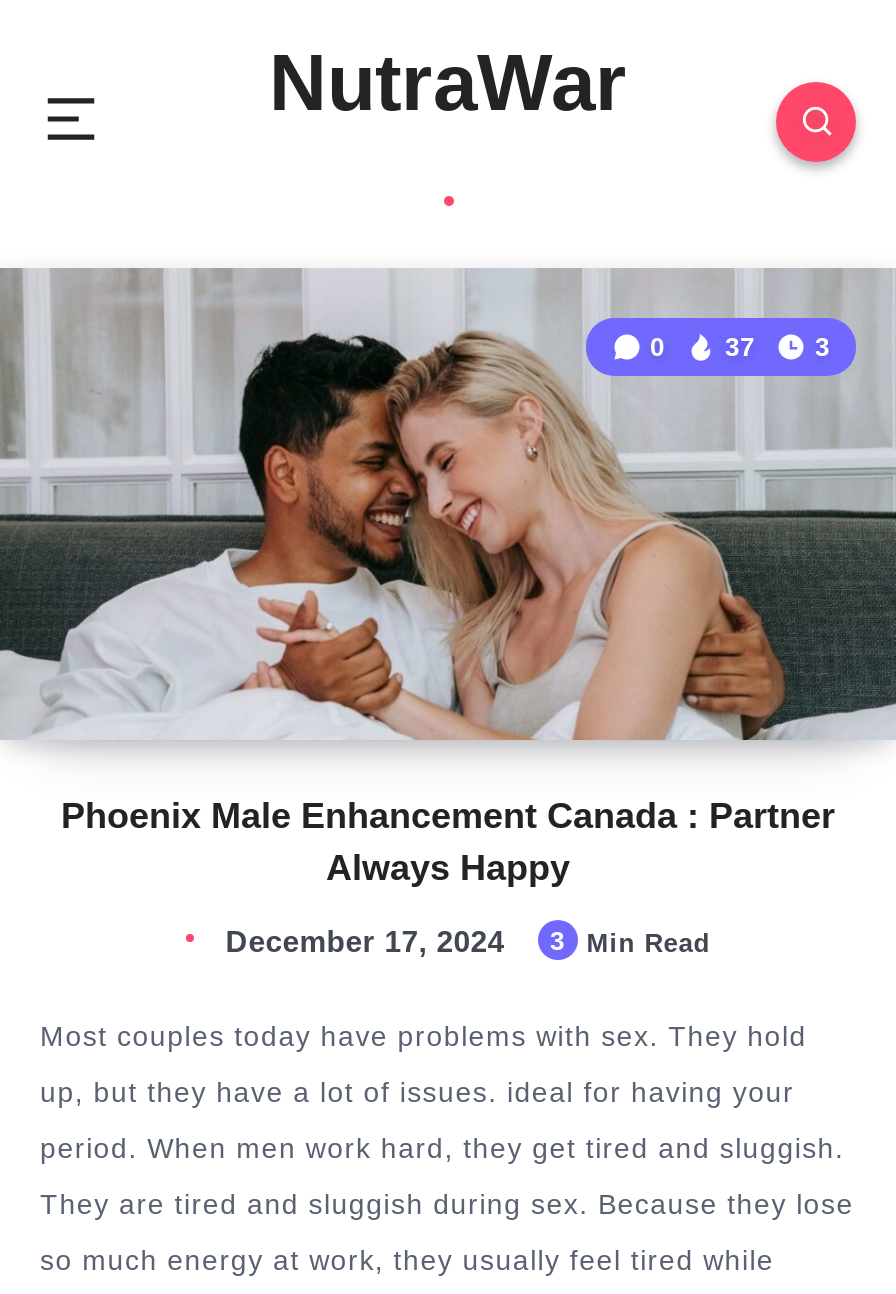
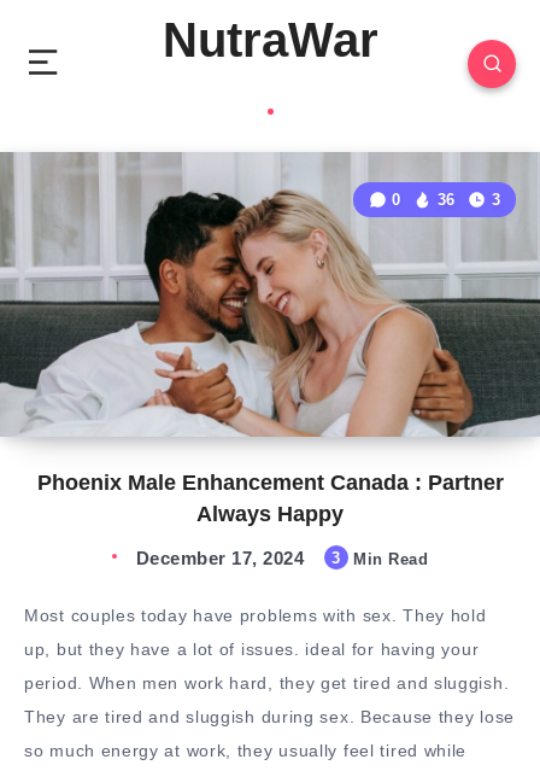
[650,332,830,362] 0 37 3 -> [392,191,500,209] 0 36 3

